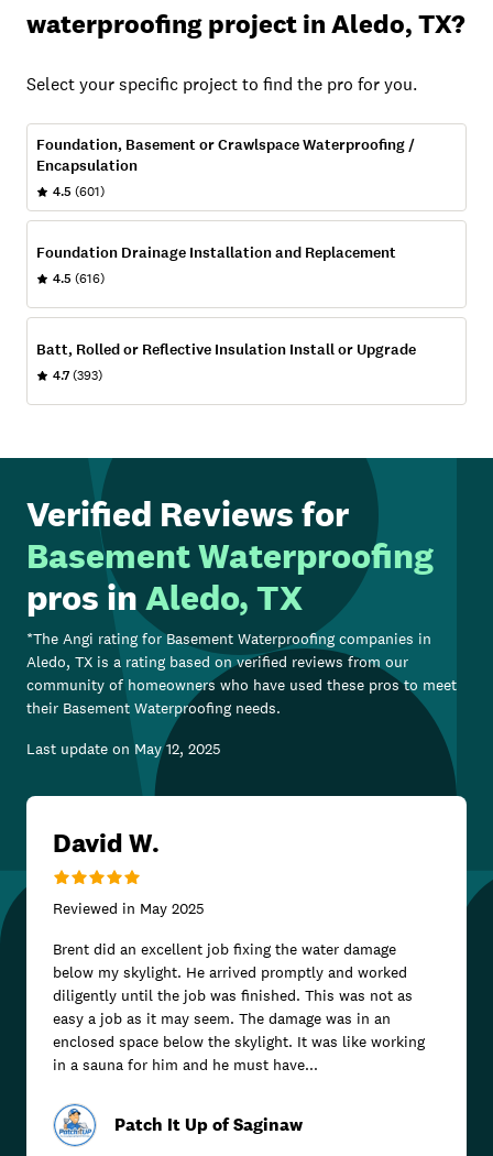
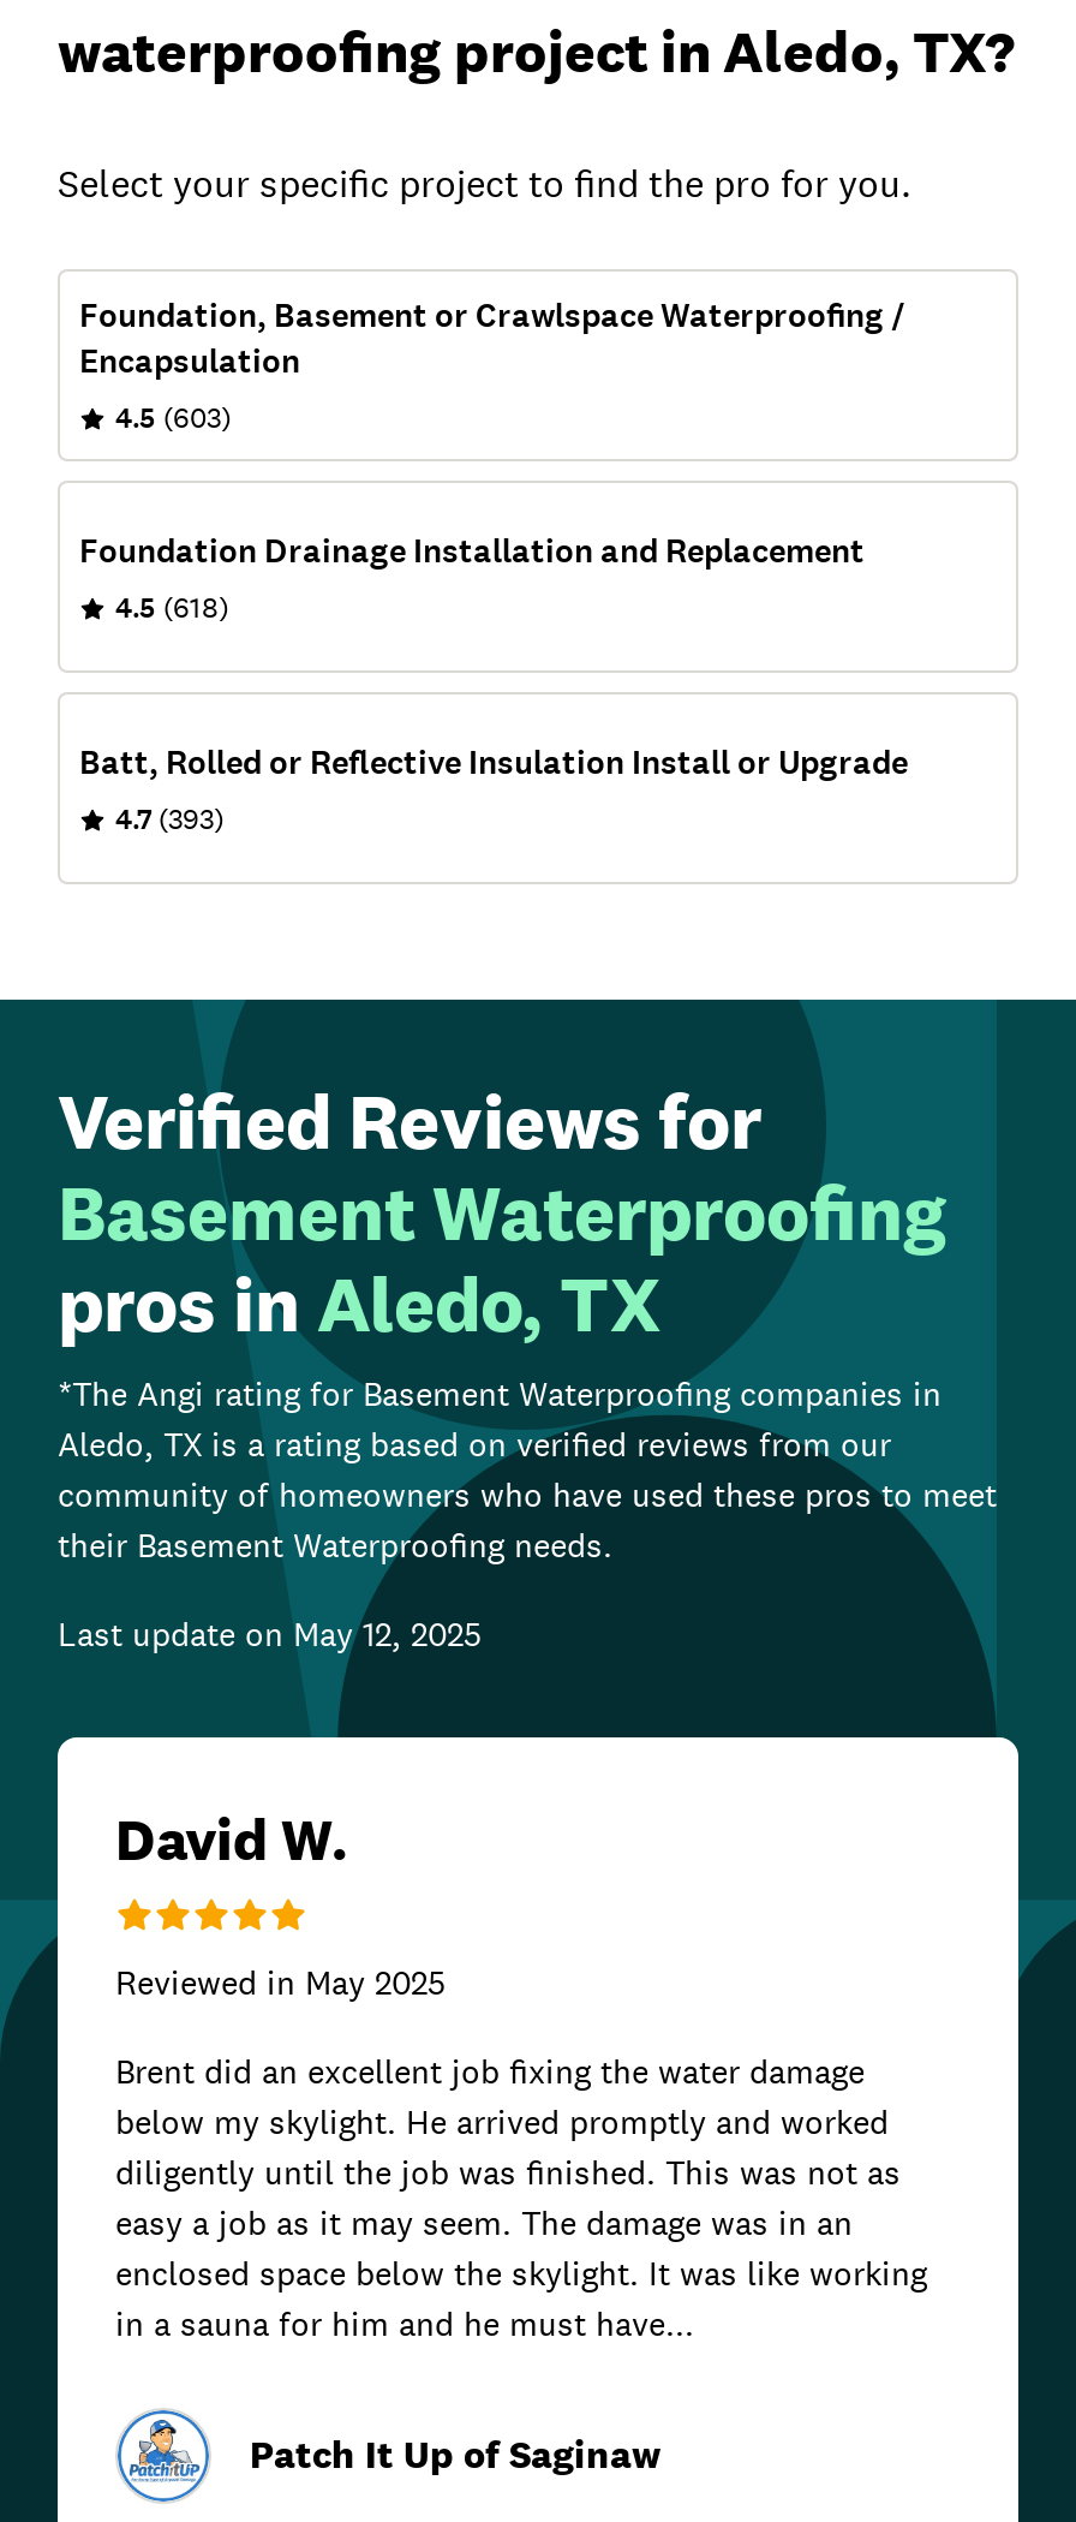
[53,183,105,200] 4.5 (601) -> [115,399,231,437] 4.5 (603)
[53,269,105,287] 4.5 (616) -> [115,588,228,626] 4.5 (618)

